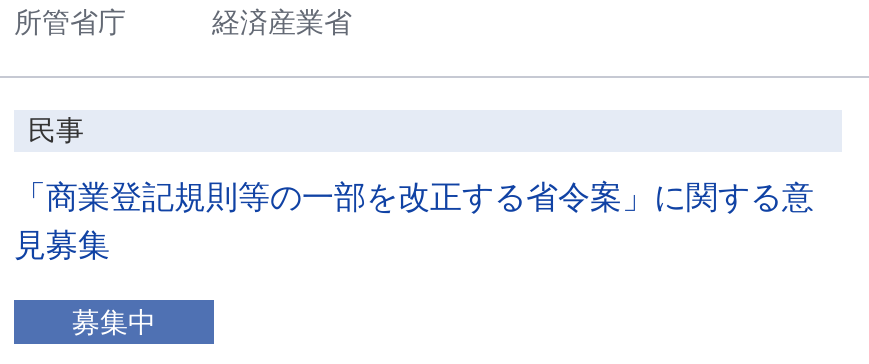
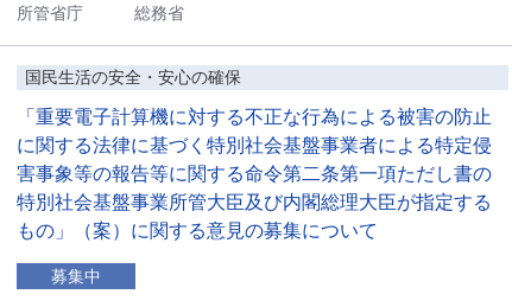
[212,6,352,38] 経済産業省 -> [134,4,184,23] 総務省
[28,114,84,146] 民事 -> [25,68,241,87] 国民生活の安全・安心の確保
[14,180,814,262] 「商業登記規則等の一部を改正する省令案」に関する意 | 見募集 -> [17,107,492,241] 「重要電子計算機に対する不正な行為による被害の防止 | に関する法律に基づく特別社会基盤事業者による特定侵 | 害事象等の報告等に関する命令第二条第一項ただし書の | 特別社会基盤事業所管大臣及び内閣総理大臣が指定する | もの」（案）に関する意見の募集について

